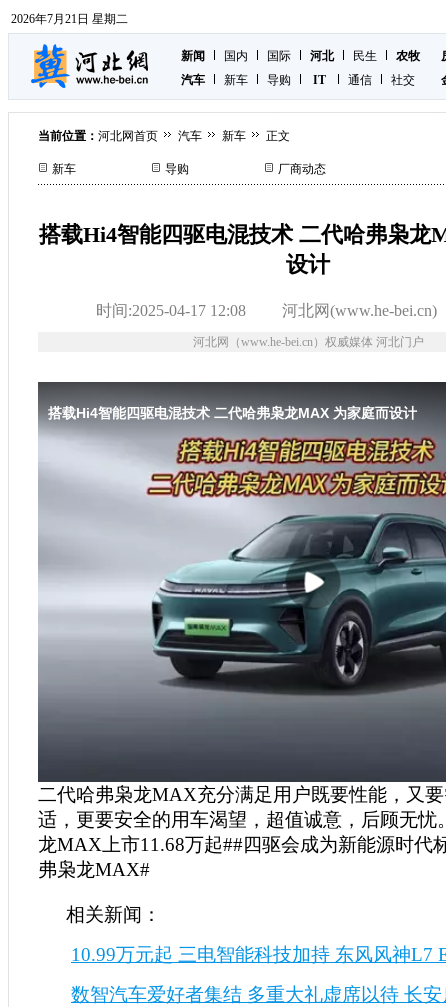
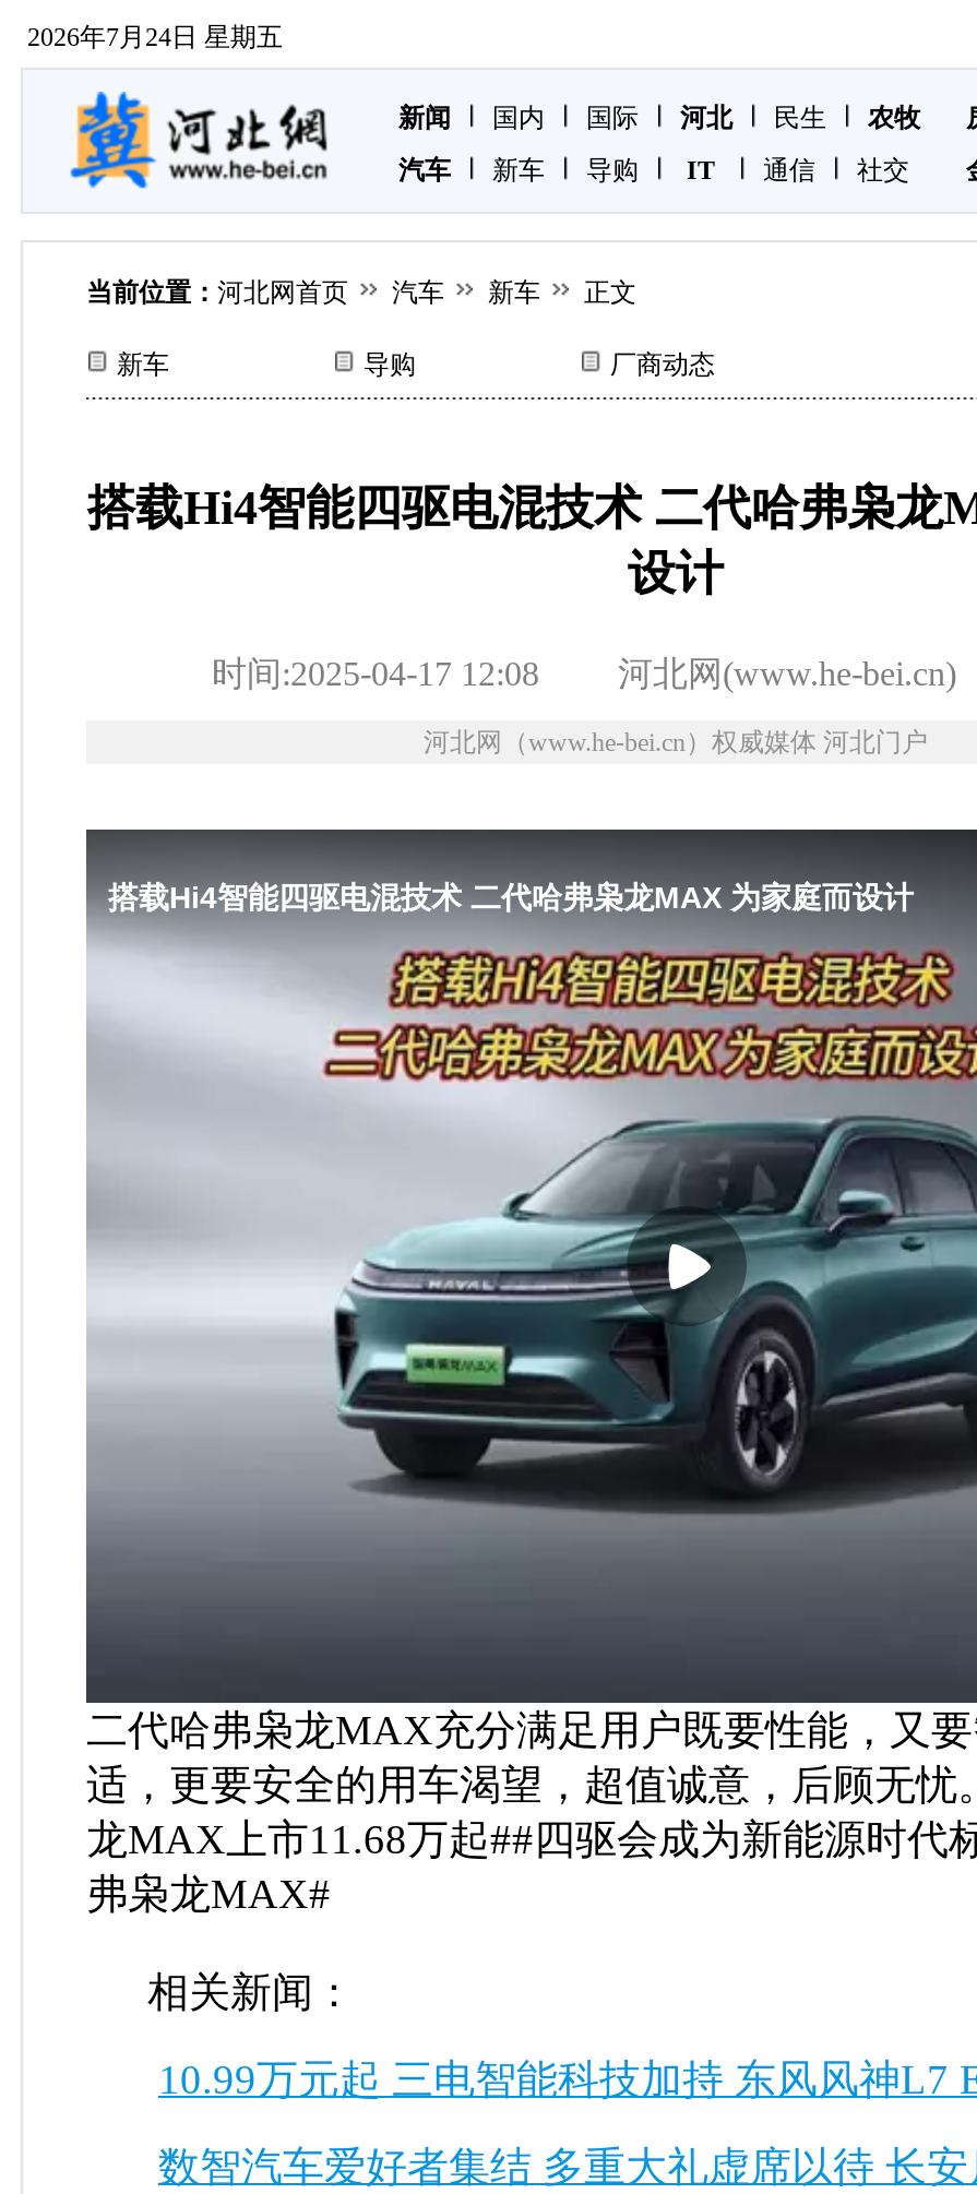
[11,12,128,26] 2026年7月21日 星期二 -> [27,22,283,52] 2026年7月24日 星期五

